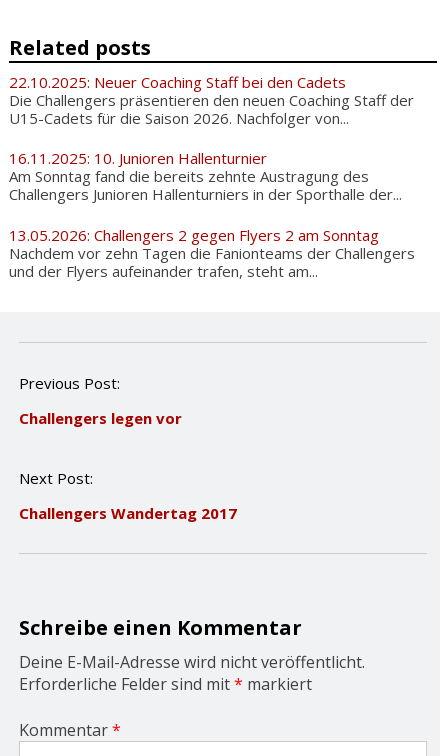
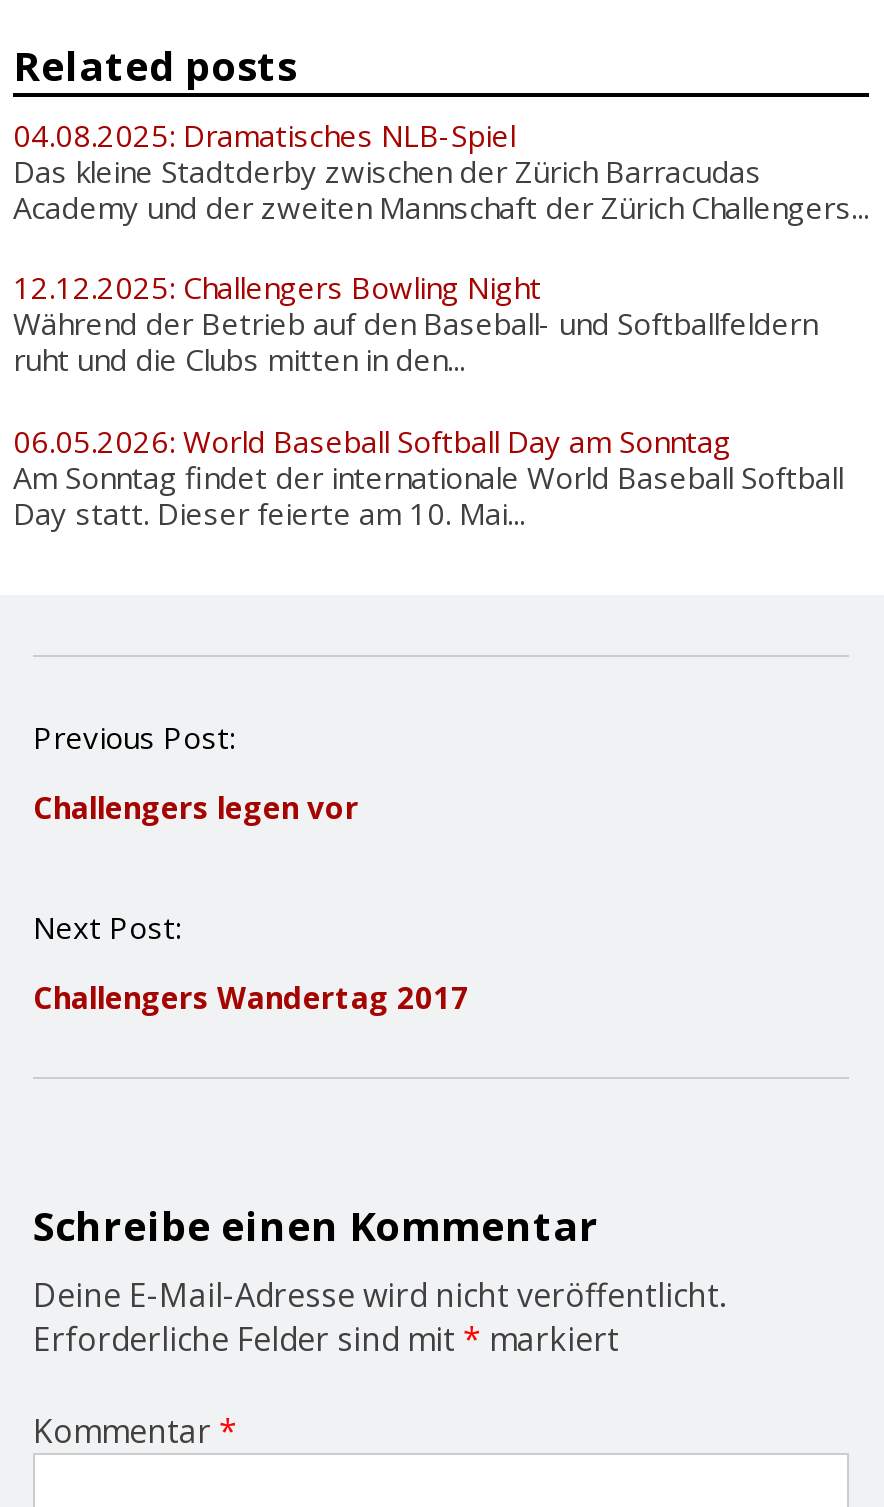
[9,71,414,127] 22.10.2025: Neuer Coaching Staff bei den Cadets | Die Challengers präsentieren den neuen Coaching Staff der | U15-Cadets für die Saison 2026. Nachfolger von... -> [13,114,869,226] 04.08.2025: Dramatisches NLB-Spiel | Das kleine Stadtderby zwischen der Zürich Barracudas | Academy und der zweiten Mannschaft der Zürich Challengers...
[9,148,402,204] 16.11.2025: 10. Junioren Hallenturnier | Am Sonntag fand die bereits zehnte Austragung des | Challengers Junioren Hallenturniers in der Sporthalle der... -> [13,267,817,379] 12.12.2025: Challengers Bowling Night | Während der Betrieb auf den Baseball- und Softballfeldern | ruht und die Clubs mitten in den...
[9,224,415,280] 13.05.2026: Challengers 2 gegen Flyers 2 am Sonntag | Nachdem vor zehn Tagen die Fanionteams der Challengers | und der Flyers aufeinander trafen, steht am... -> [13,420,843,532] 06.05.2026: World Baseball Softball Day am Sonntag | Am Sonntag findet der internationale World Baseball Softball | Day statt. Dieser feierte am 10. Mai...

